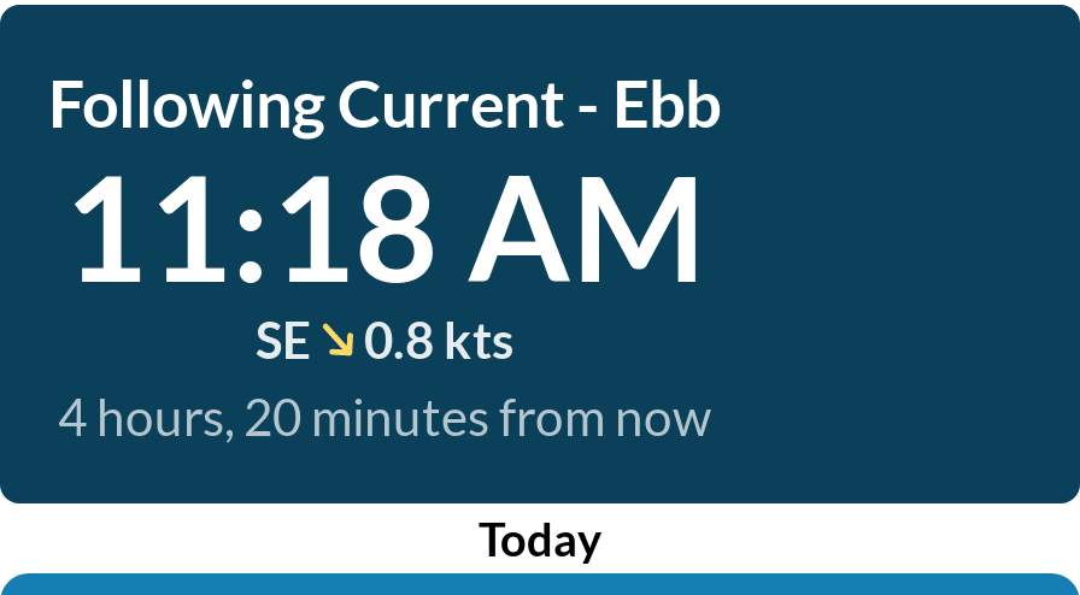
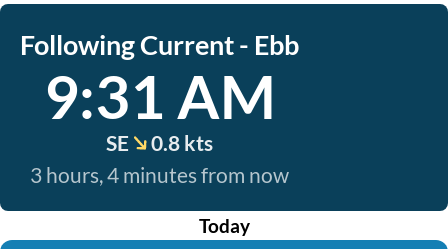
[63,140,706,313] 11:18 AM -> [43,60,275,132] 9:31 AM
[58,385,711,446] 4 hours, 20 minutes from now -> [30,162,289,187] 3 hours, 4 minutes from now

